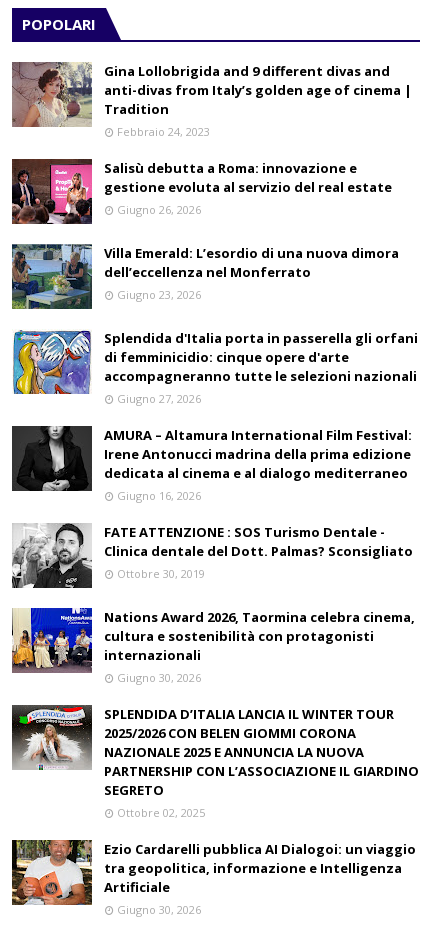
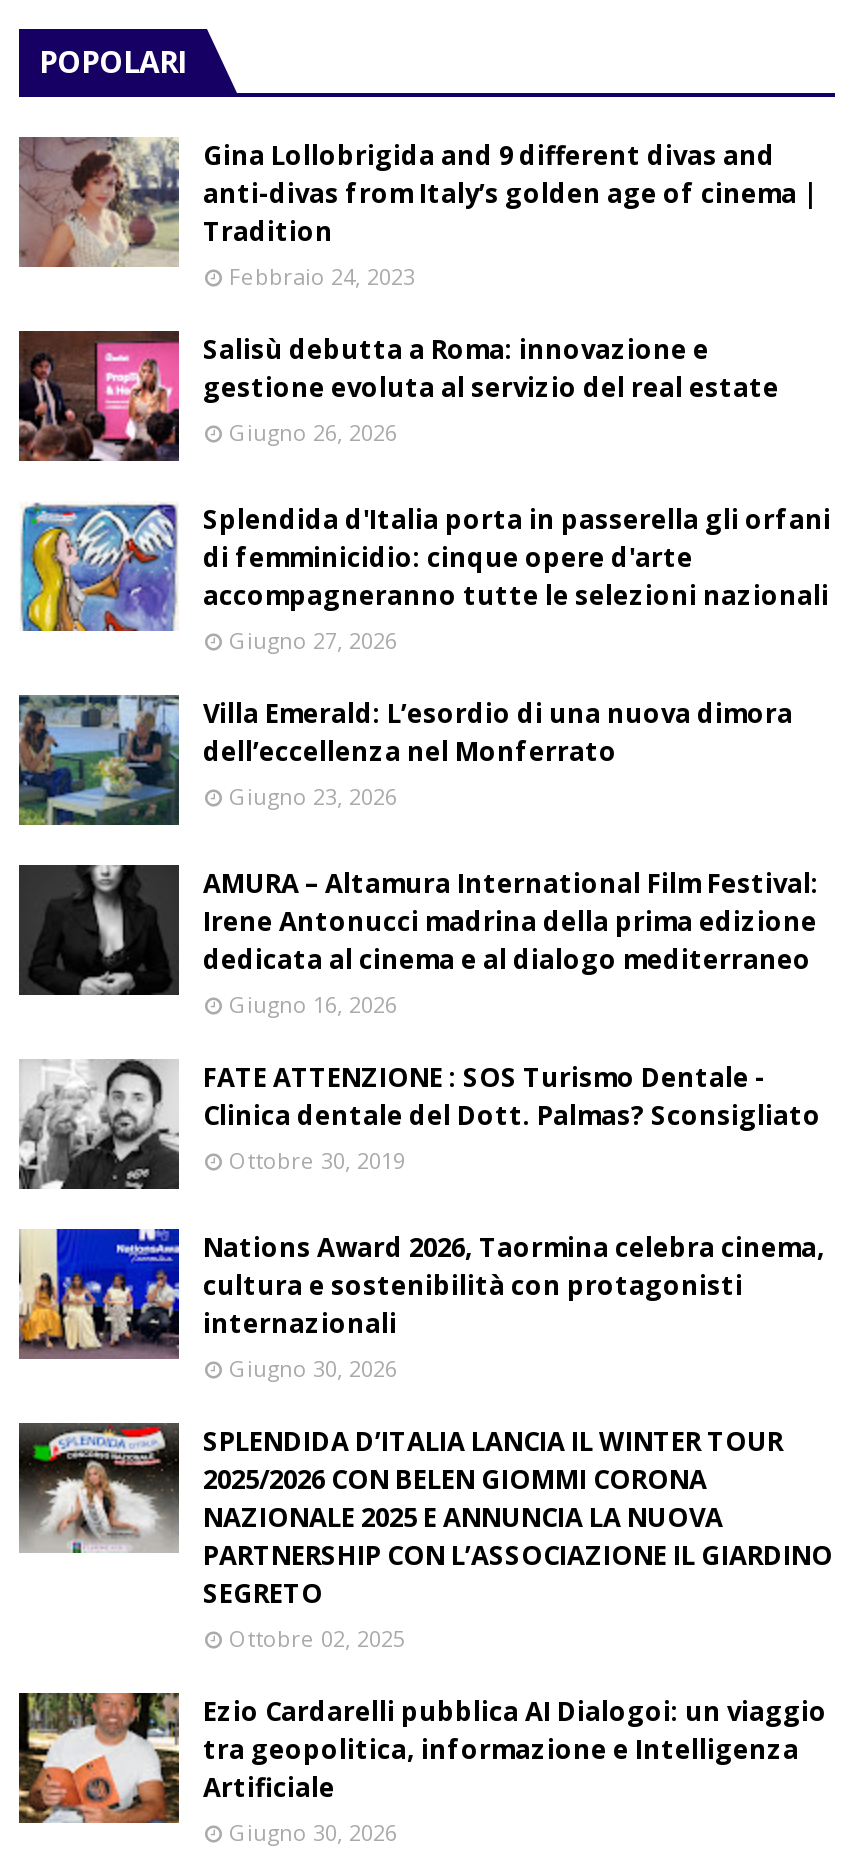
moved [12,244,399,310] -> [19,695,793,827]: [image] | Villa Emerald: L’esordio di una nuova dimora | dell’eccellenza nel Monferrato | Giugno 23, 2026
moved [12,328,418,406] -> [19,499,831,656]: [image] | Splendida d'Italia porta in passerella gli orfani | di femminicidio: cinque opere d'arte | accompagneranno tutte le selezioni nazionali | Giugno 27, 2026

